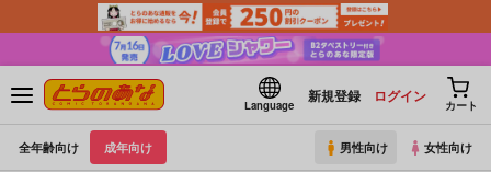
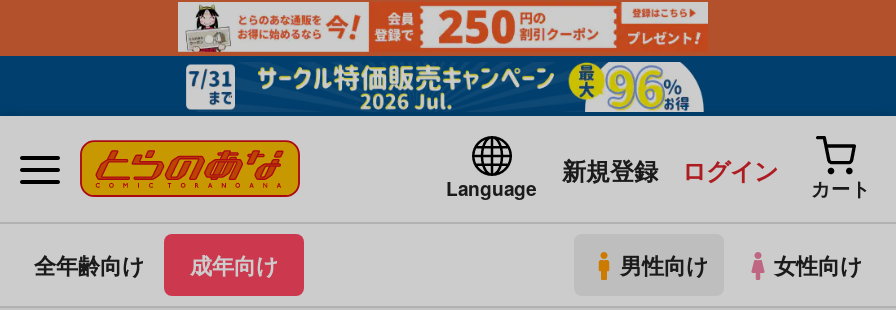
[3,32,488,67] [image] -> [6,54,890,118] [image]

